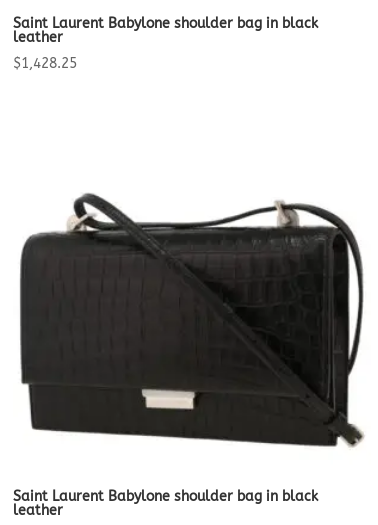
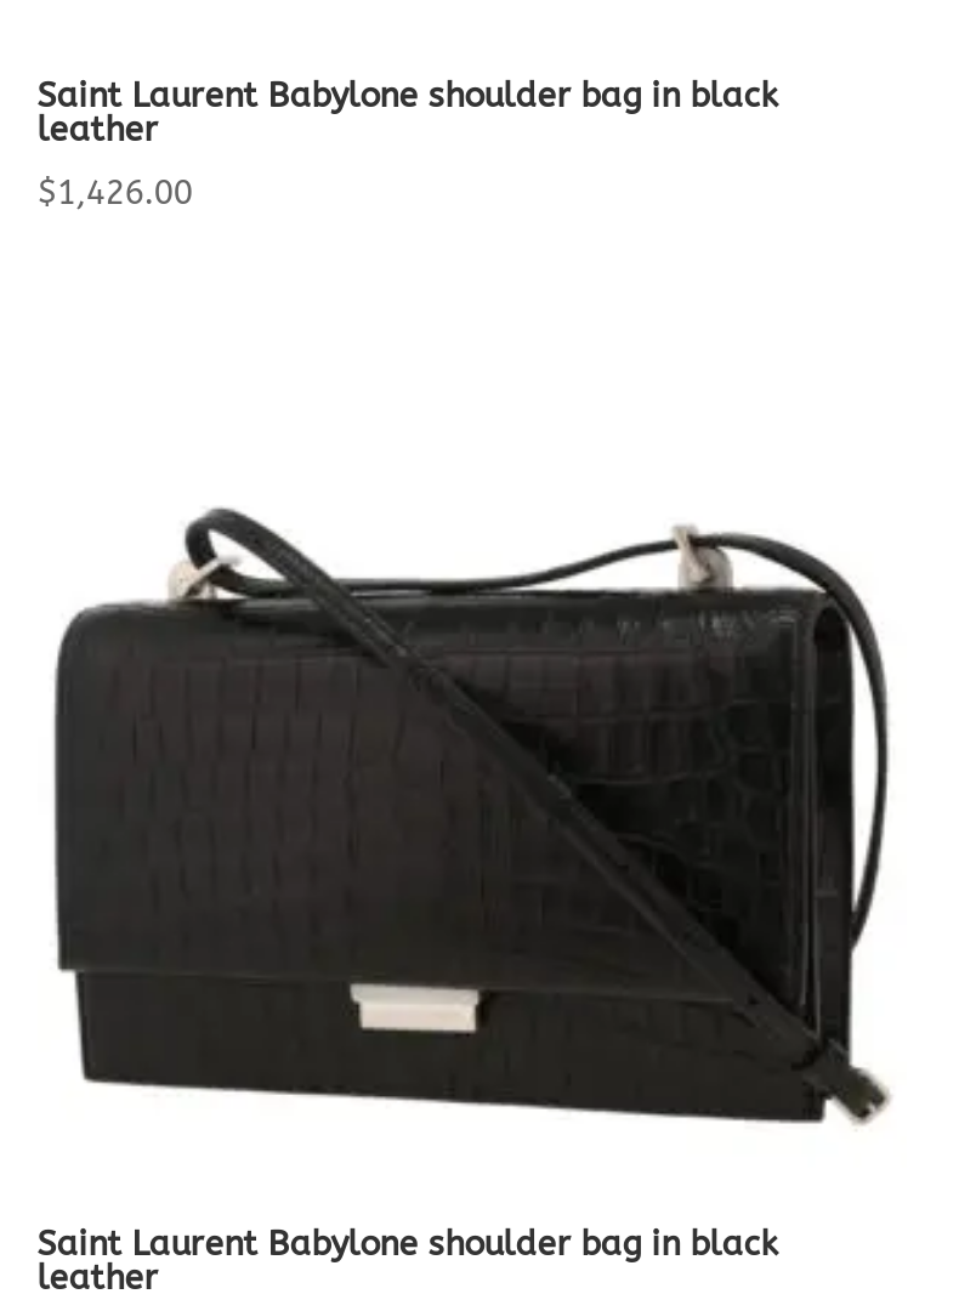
[13,55,77,72] $1,428.25 -> [37,172,193,213] $1,426.00

